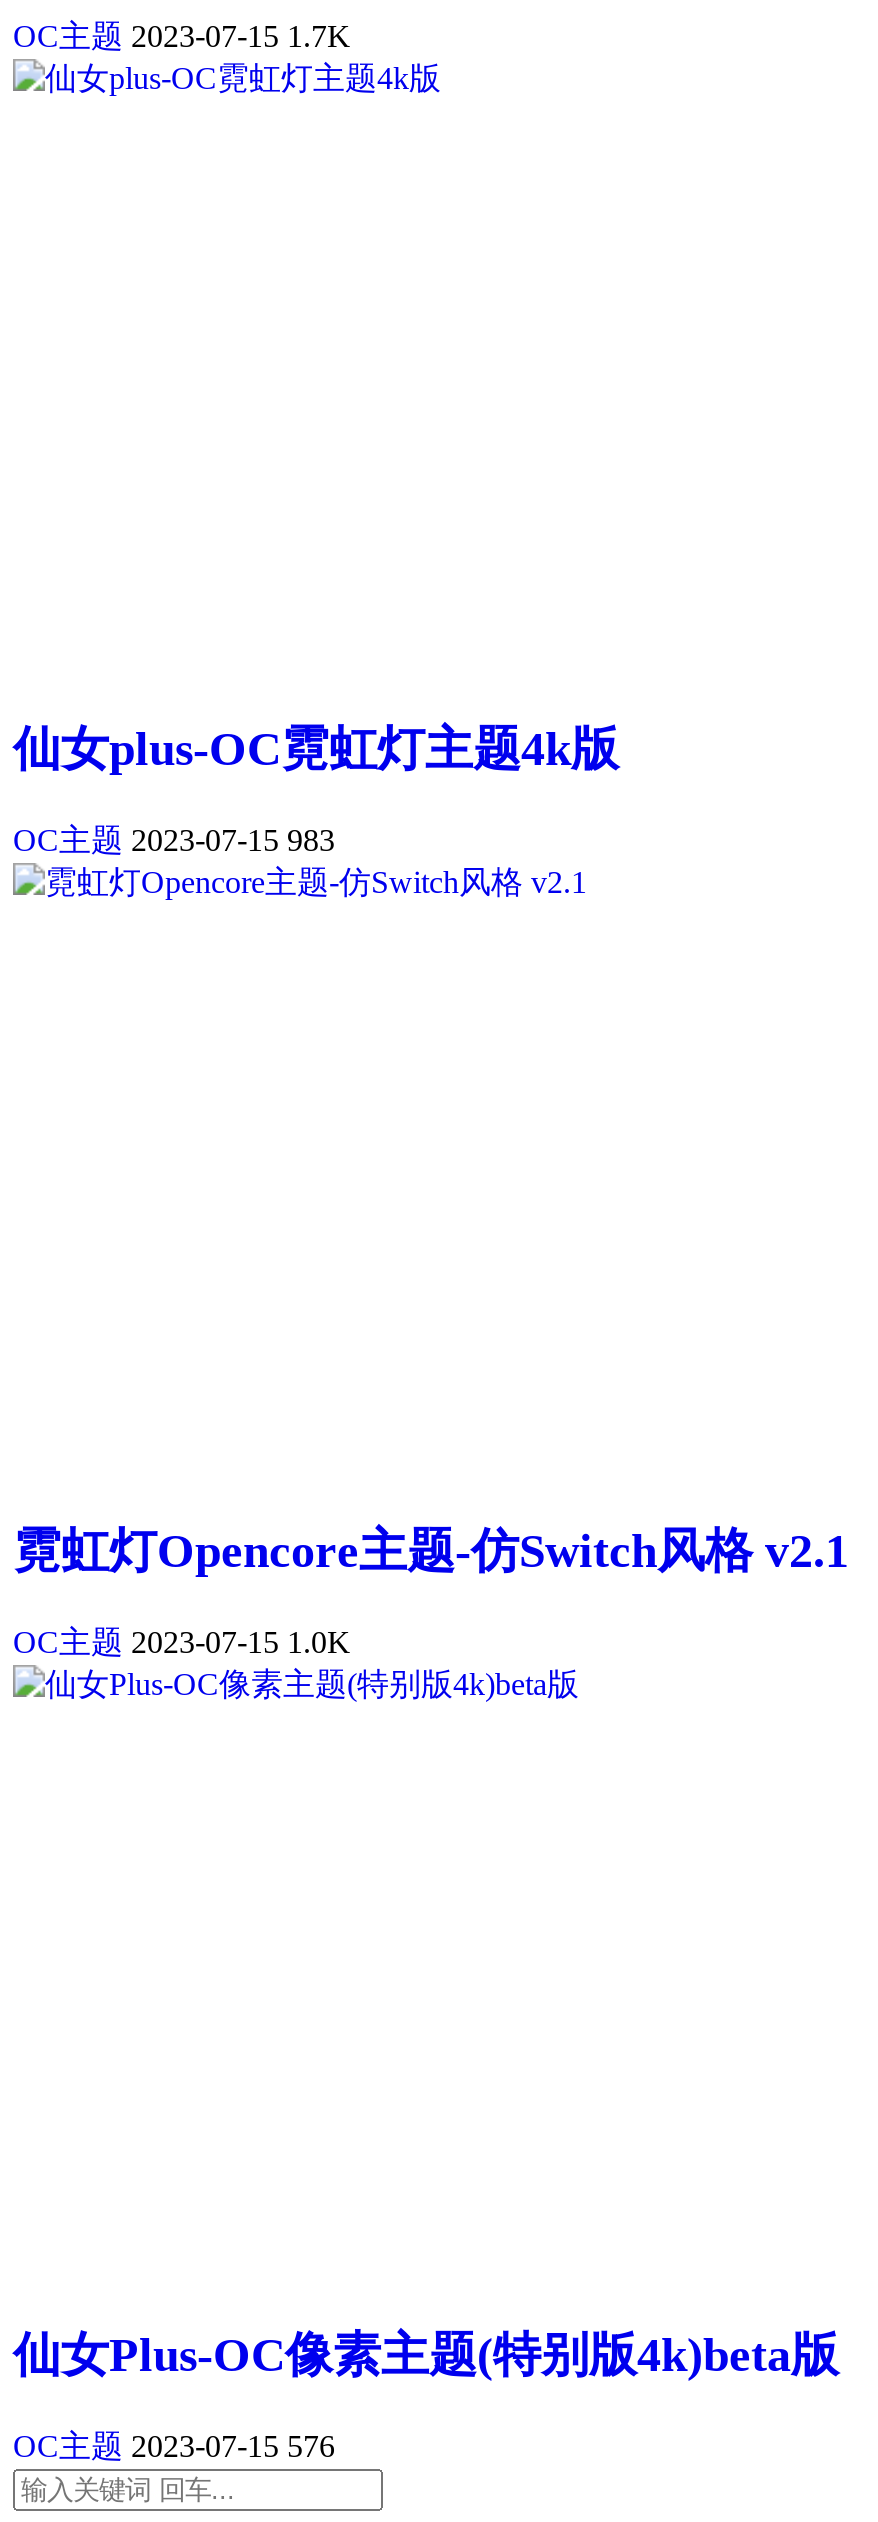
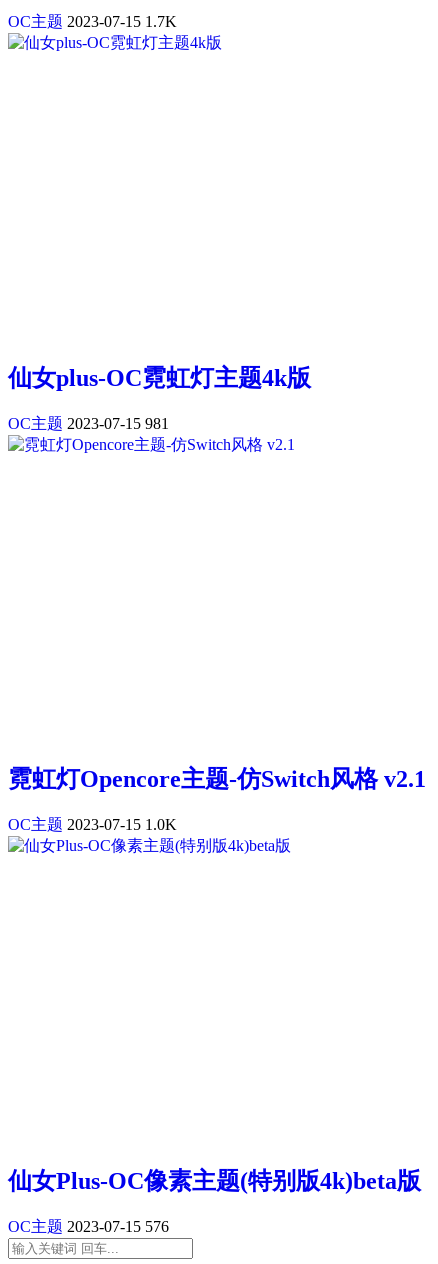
[13,822,335,856] OC主题 2023-07-15 983 -> [8,414,169,431] OC主题 2023-07-15 981

